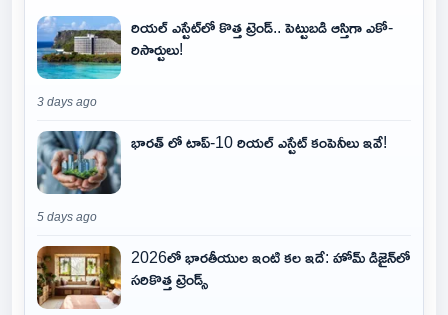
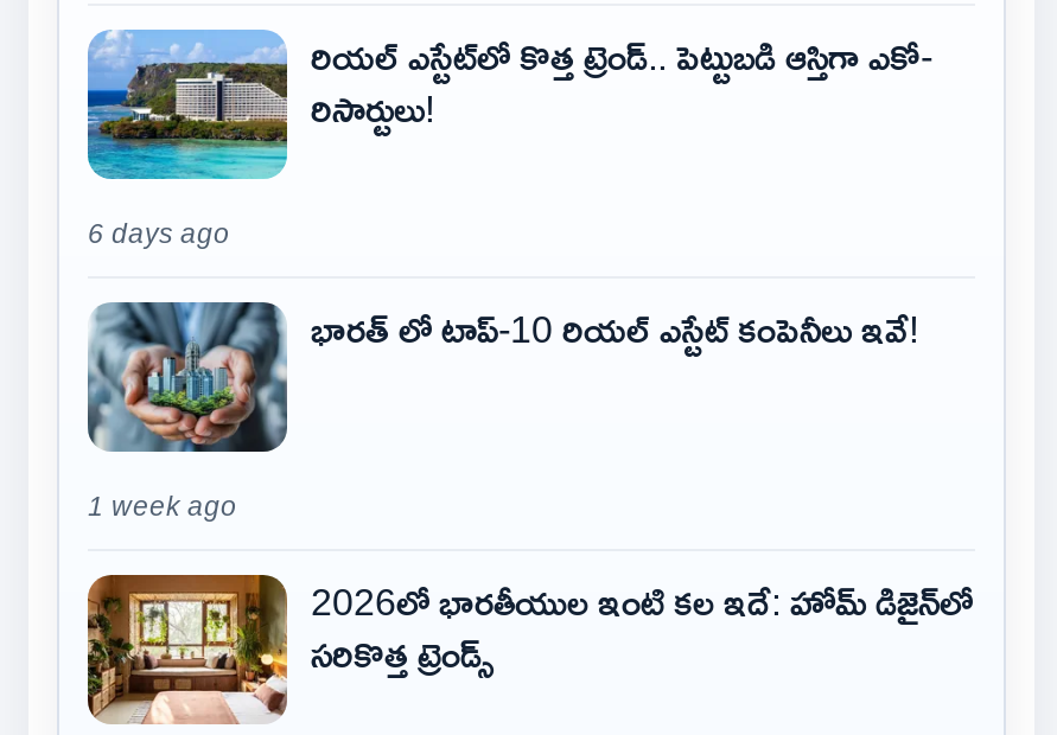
[37,96,97,108] 3 days ago -> [88,218,230,247] 6 days ago
[37,211,97,223] 5 days ago -> [88,491,237,519] 1 week ago

